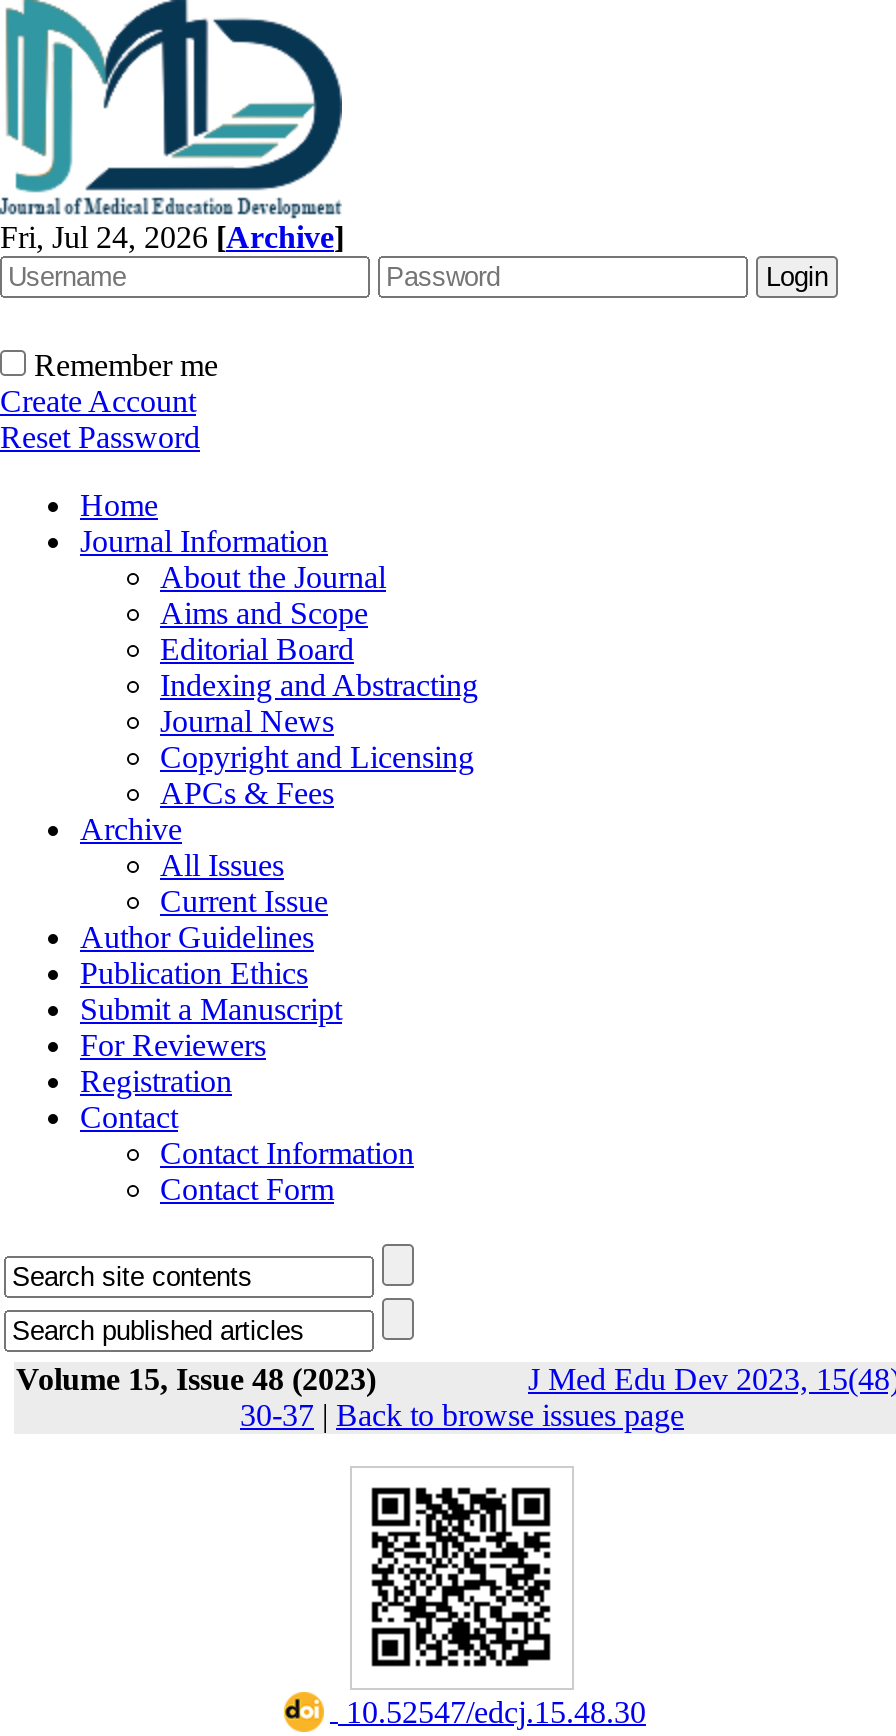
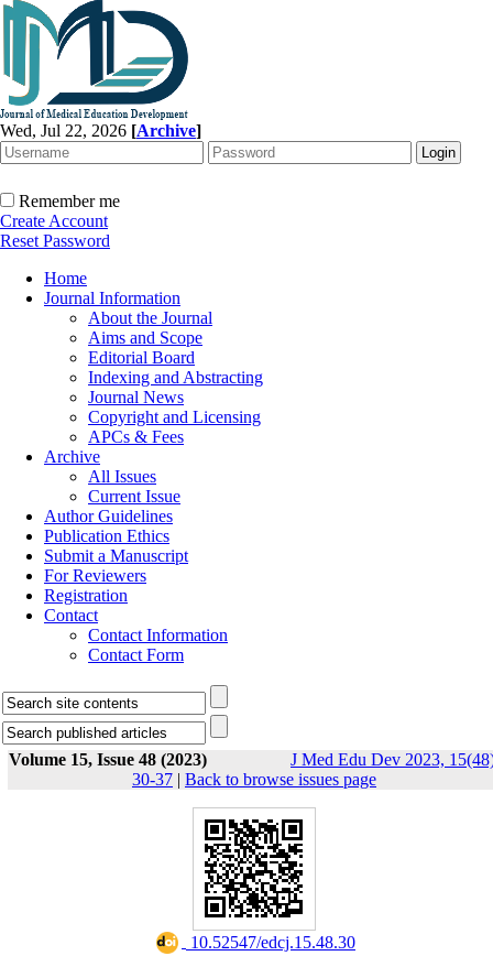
[0,220,344,254] Fri, Jul 24, 2026 [Archive] -> [0,121,201,140] Wed, Jul 22, 2026 [Archive]

